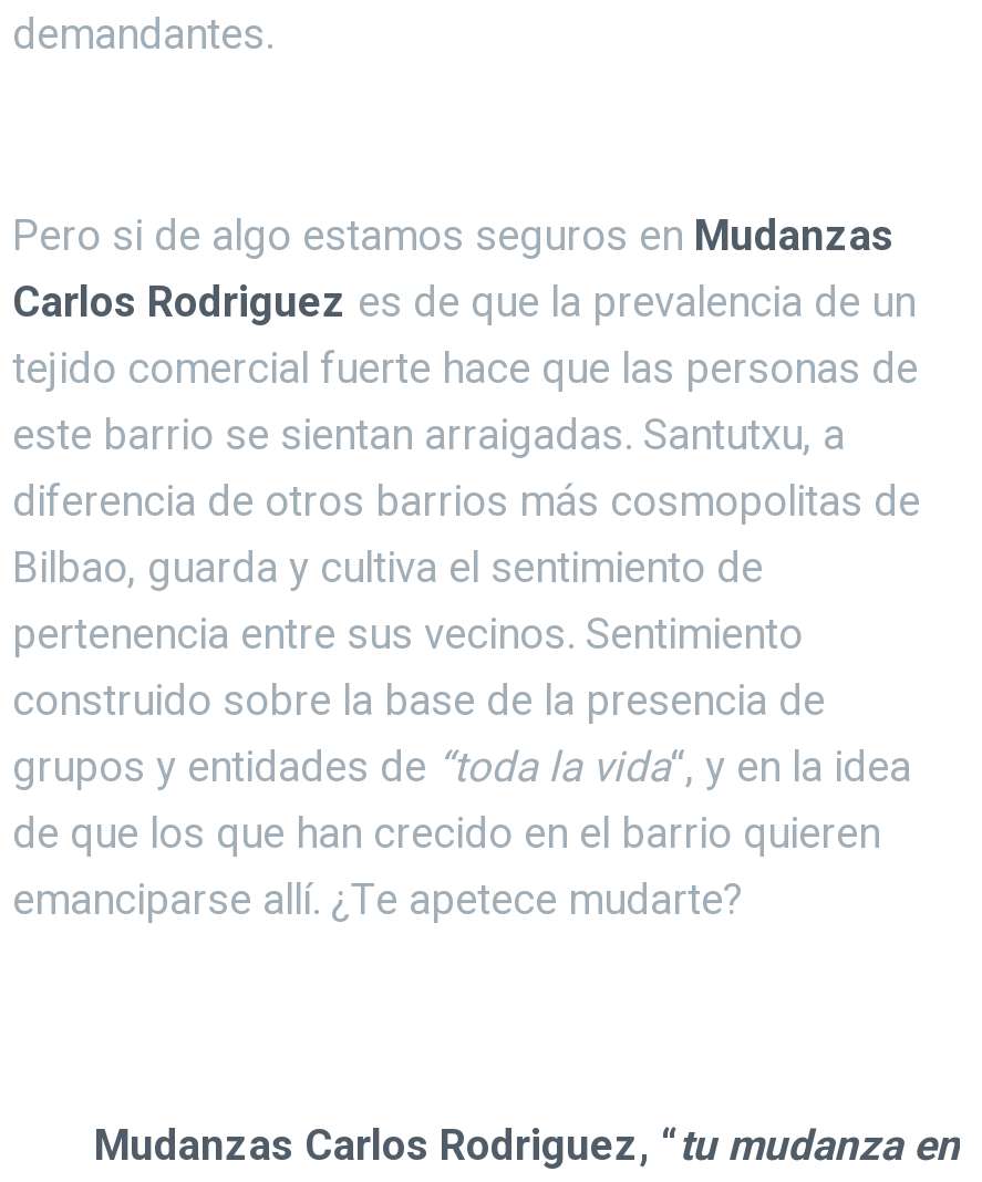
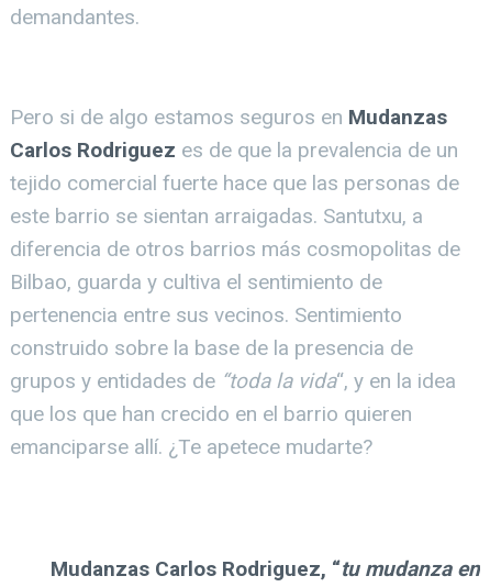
[12,809,880,860] de que los que han crecido en el barrio quieren -> [10,402,412,427] que los que han crecido en el barrio quieren

